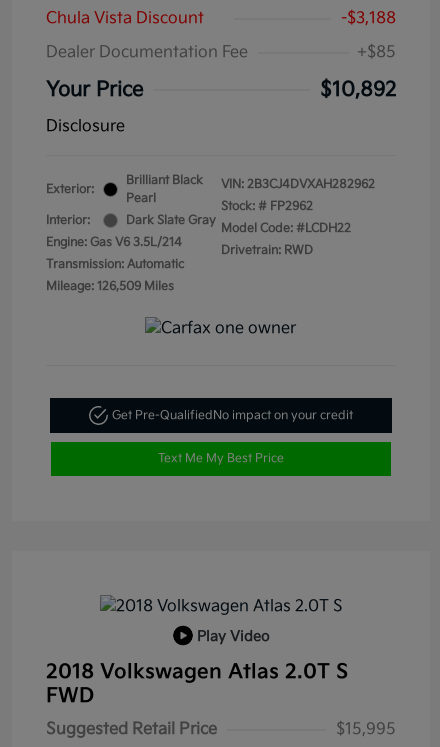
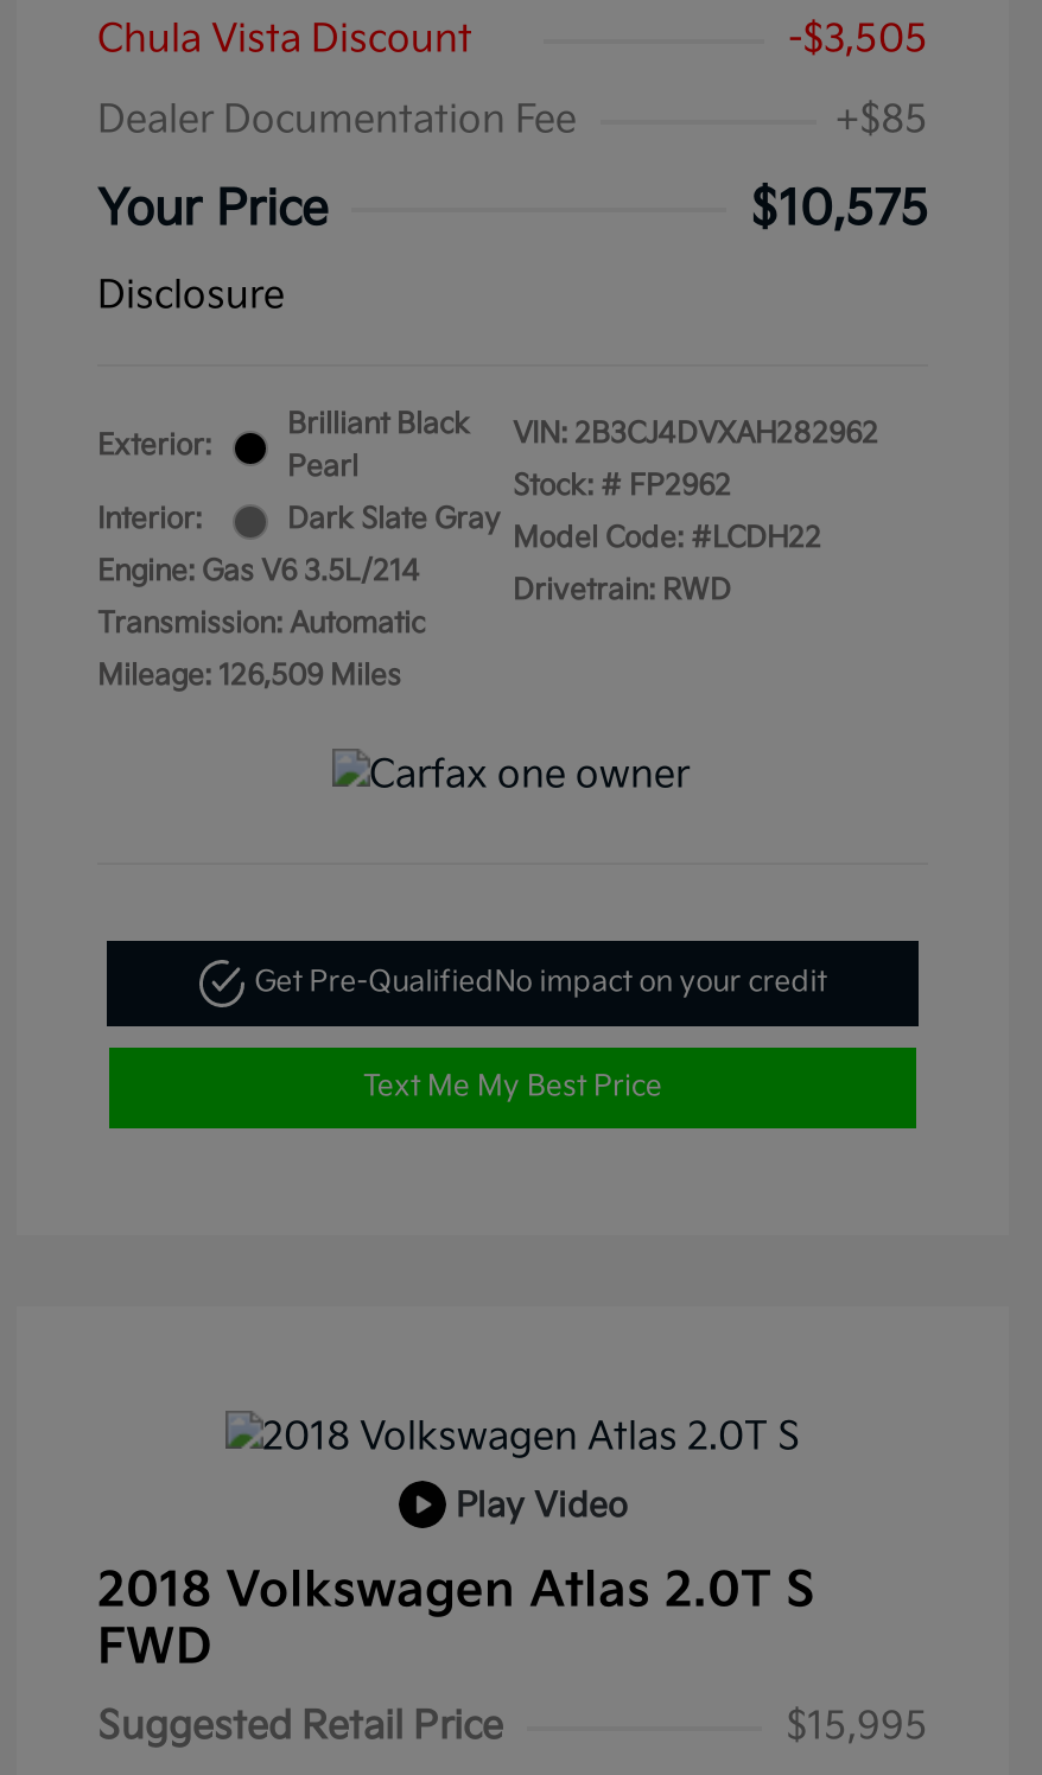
[341,9,396,28] -$3,188 -> [788,17,928,62] -$3,505
[320,78,396,102] $10,892 -> [750,181,928,238] $10,575

